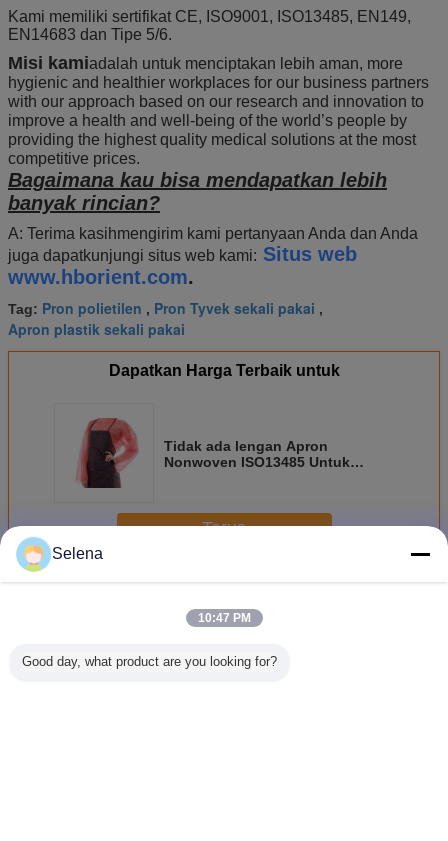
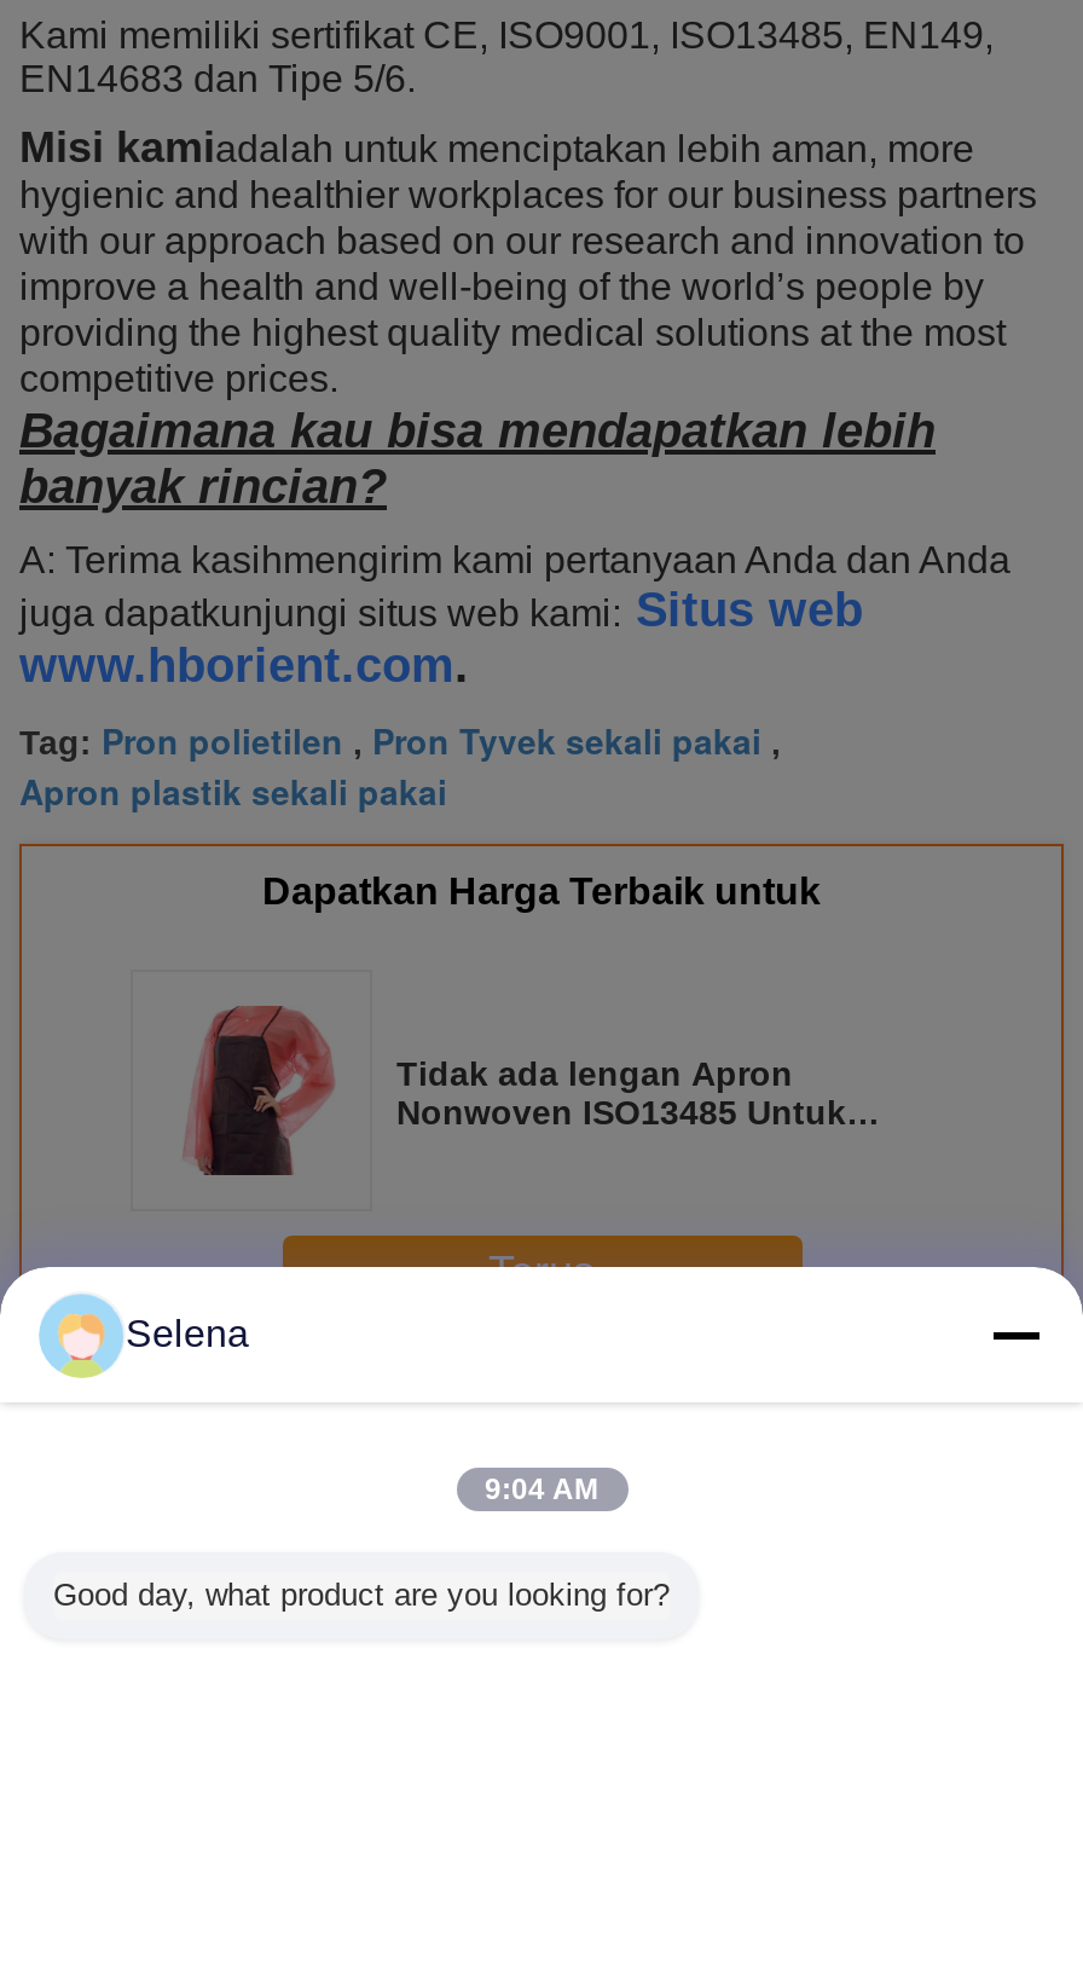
[197,611,250,625] 10:47 PM -> [485,1473,598,1506] 9:04 AM

